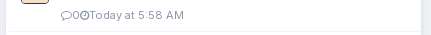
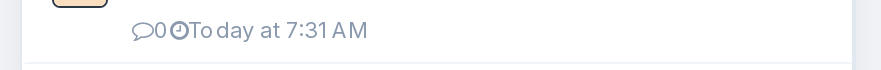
[72,8,184,22] 0 Today at 5:58 AM -> [154,16,368,44] 0 Today at 7:31 AM

